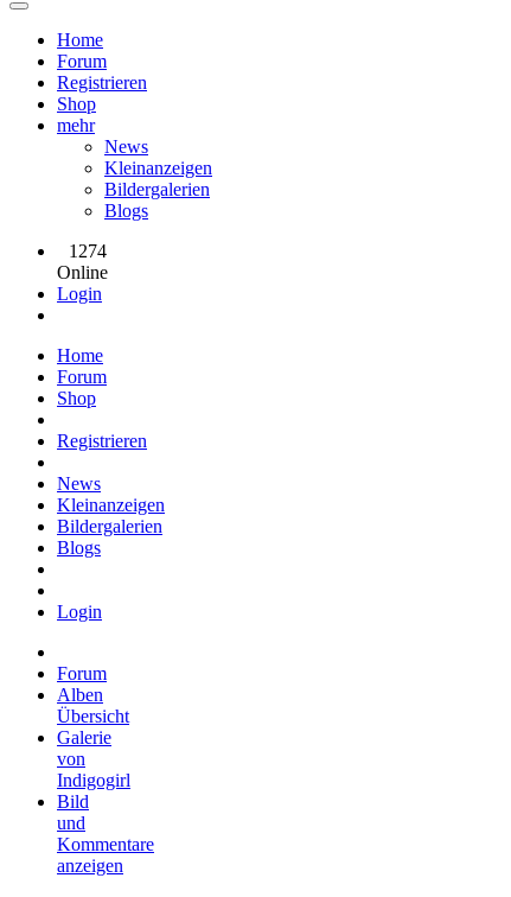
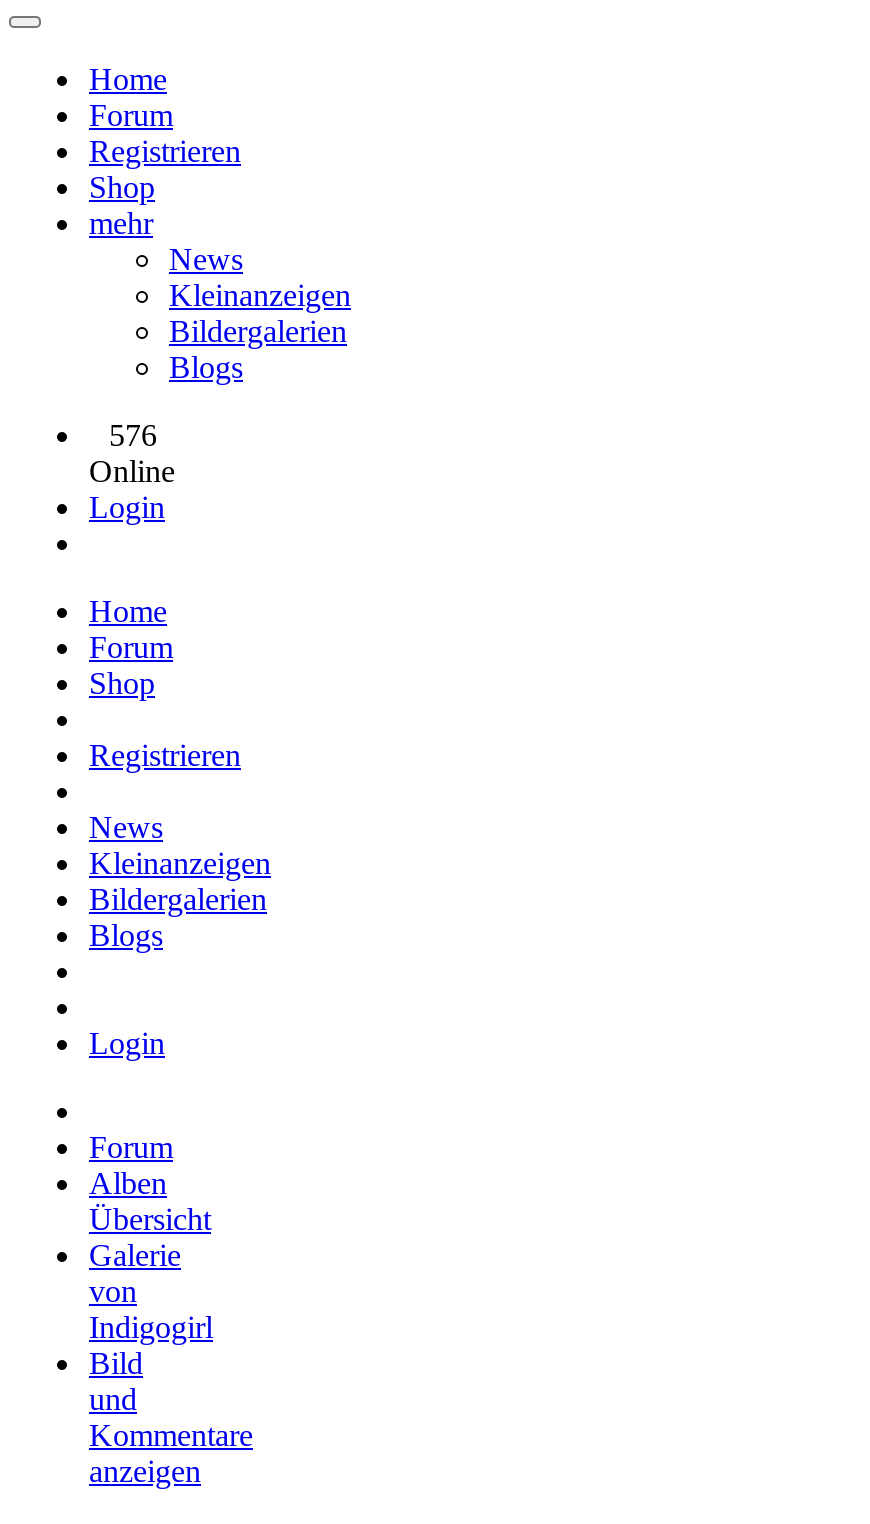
[69,241,107,261] 1274 -> [109,418,157,452] 576

